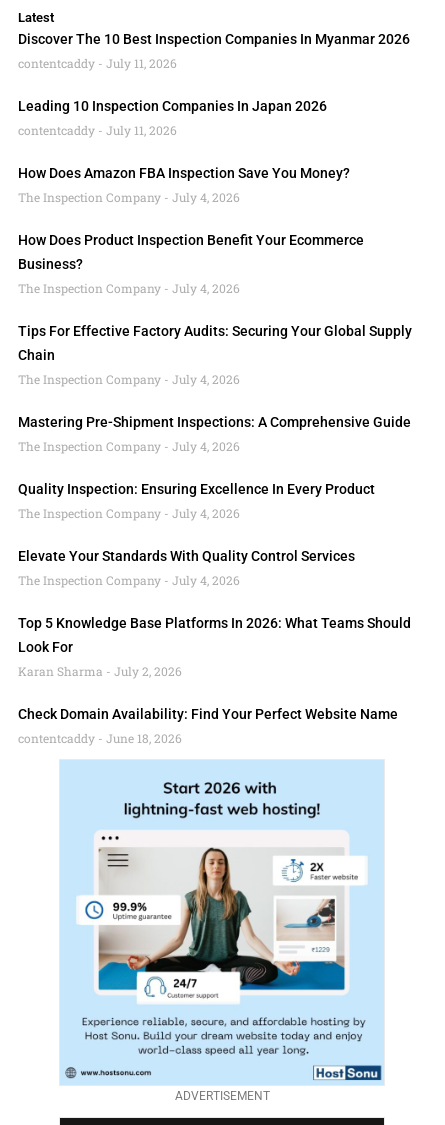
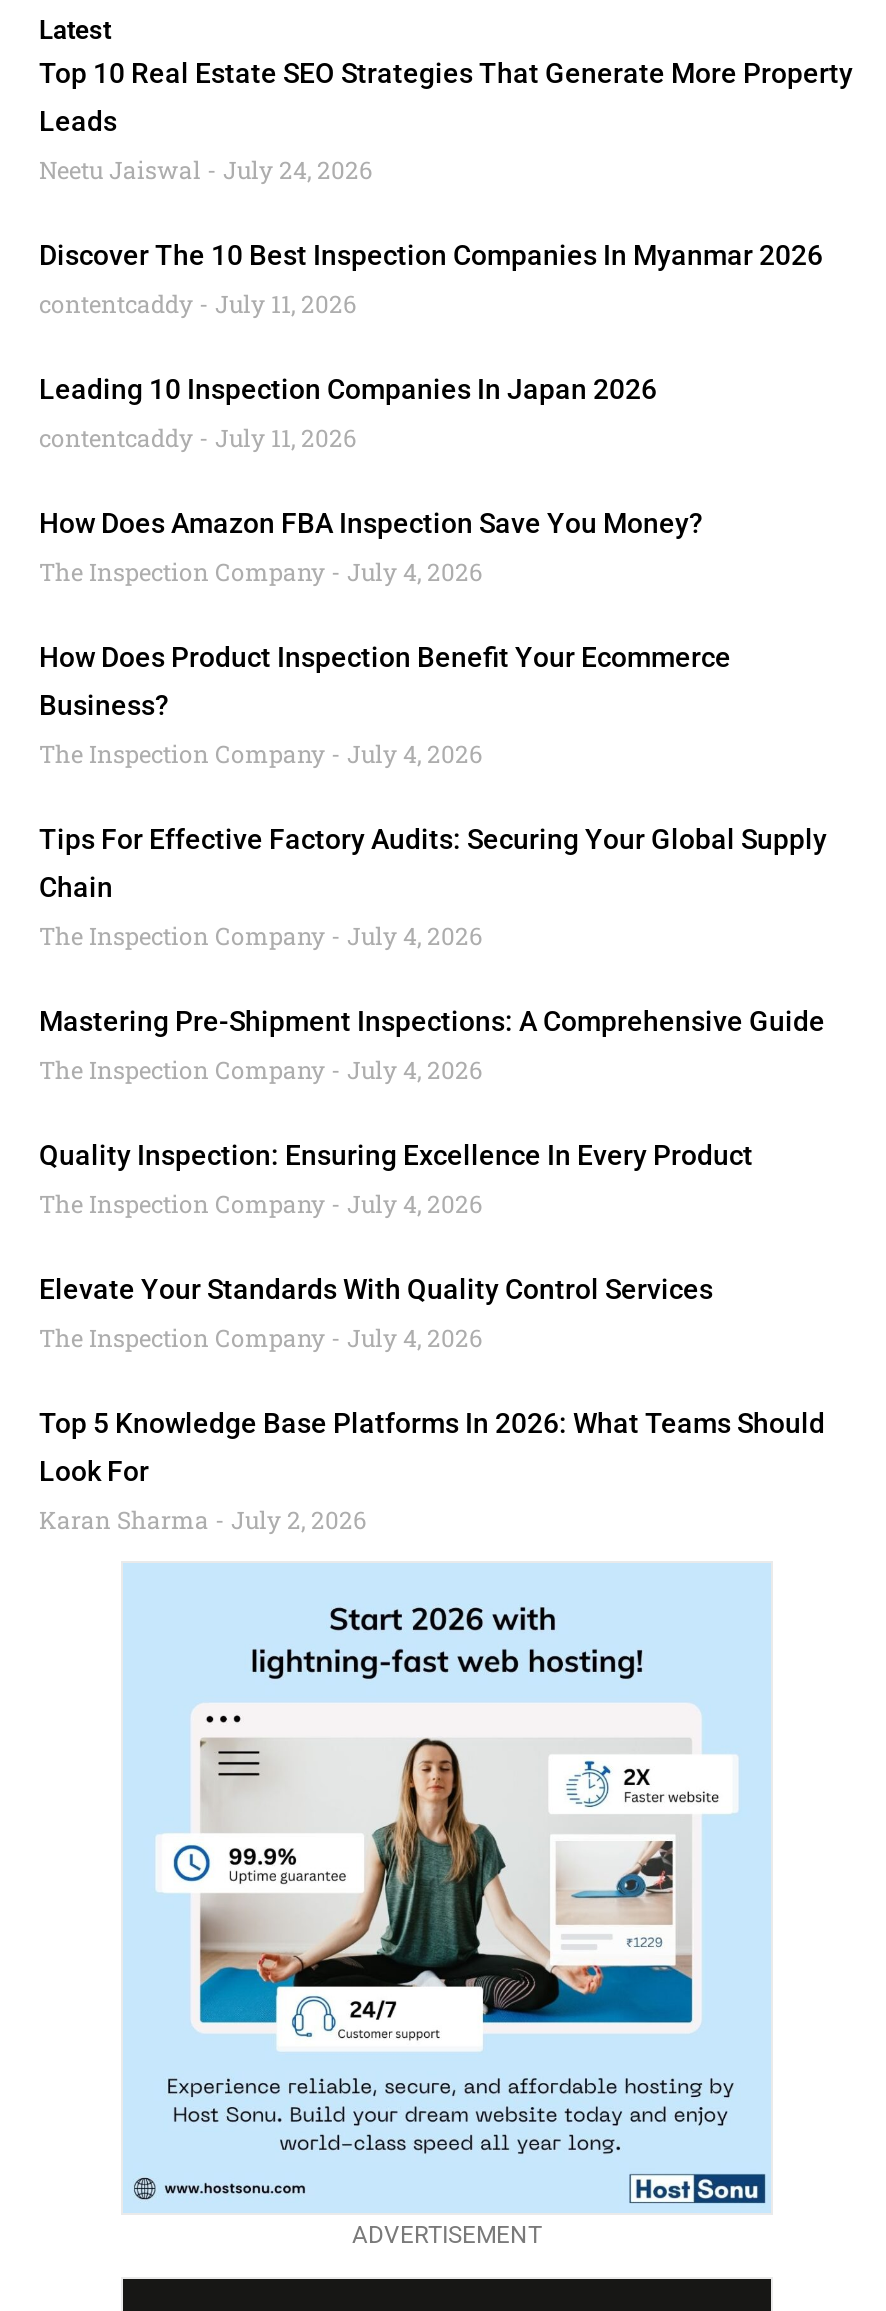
none -> [39,57,853,185] Top 10 Real Estate SEO Strategies That Generate More Property | Leads | Neetu Jaiswal July 24, 2026
moved [18,31,412,679] -> [39,239,827,1535]: Discover The 10 Best Inspection Companies In Myanmar 2026 | contentcaddy July 11, 2026 | Leading 10 Inspection Companies In Japan 2026 | ... | Look For | Karan Sharma July 2, 2026
[18,706,398,746] Check Domain Availability: Find Your Perfect Website Name | contentcaddy June 18, 2026 -> none

